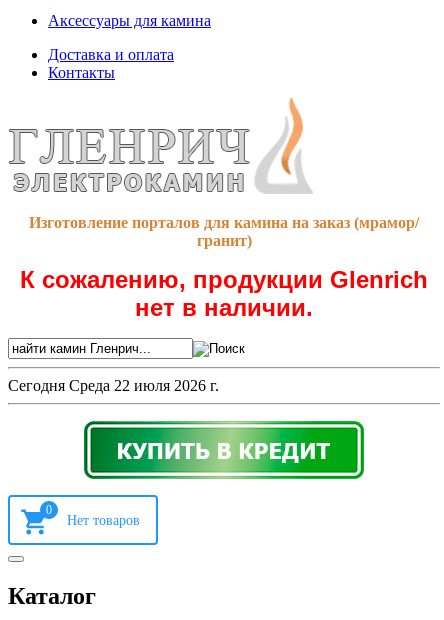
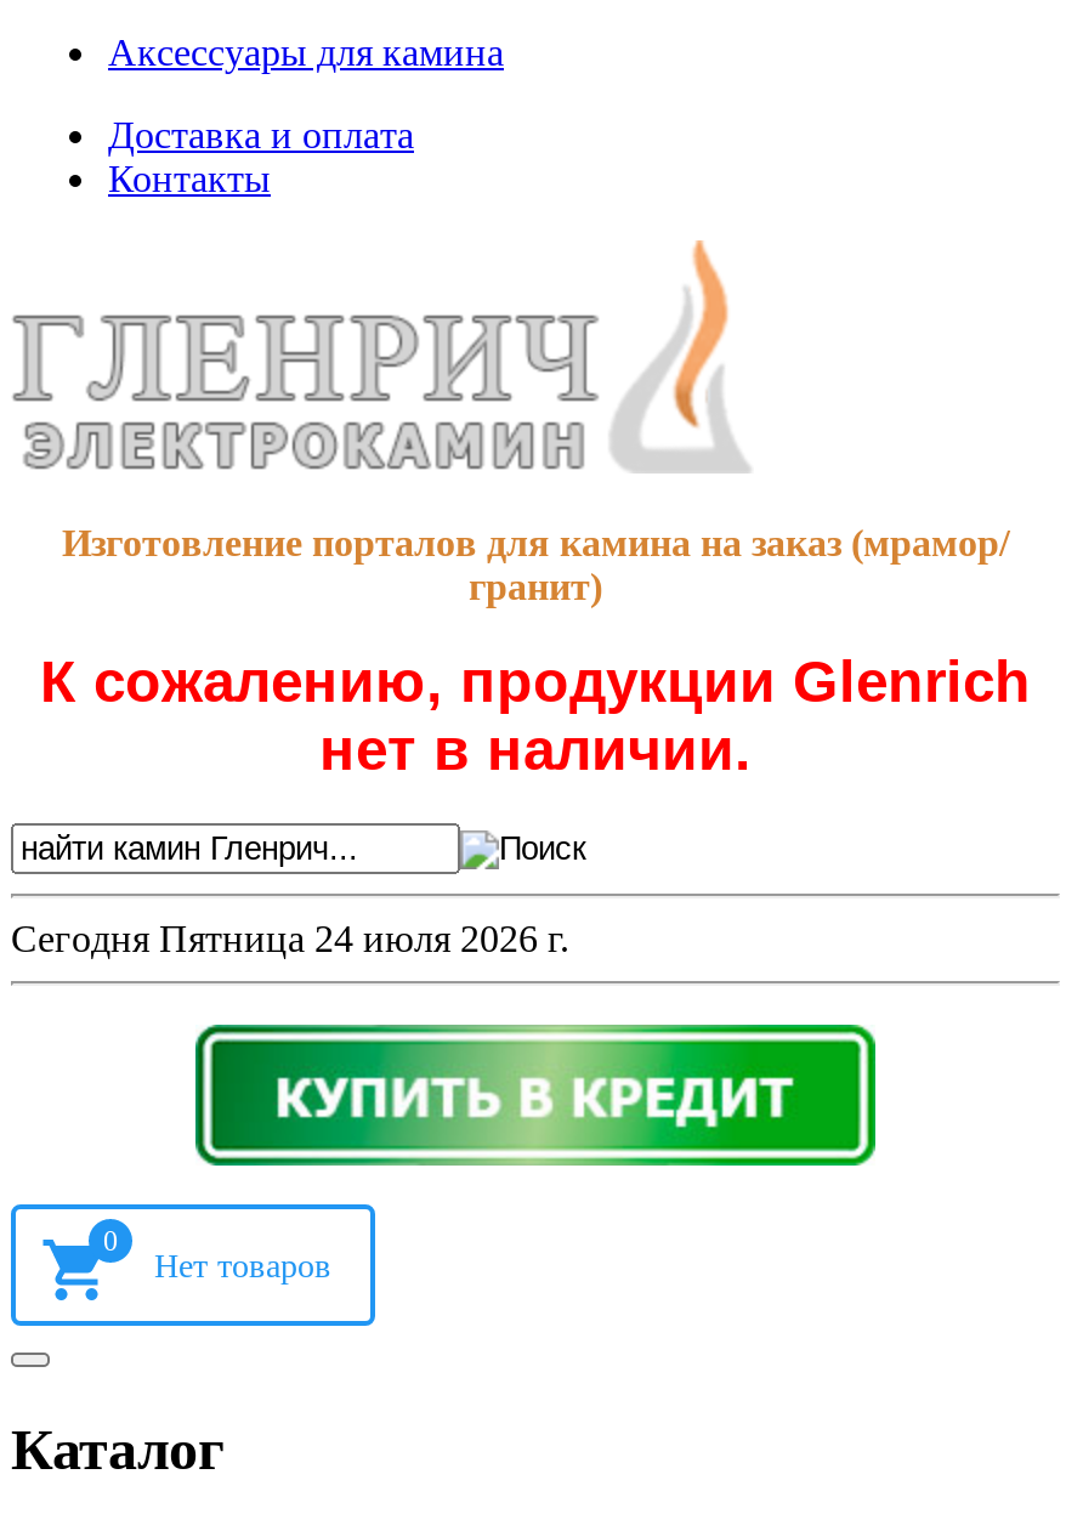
[8,377,219,394] Сегодня Среда 22 июля 2026 г. -> [11,918,569,959] Сегодня Пятница 24 июля 2026 г.

